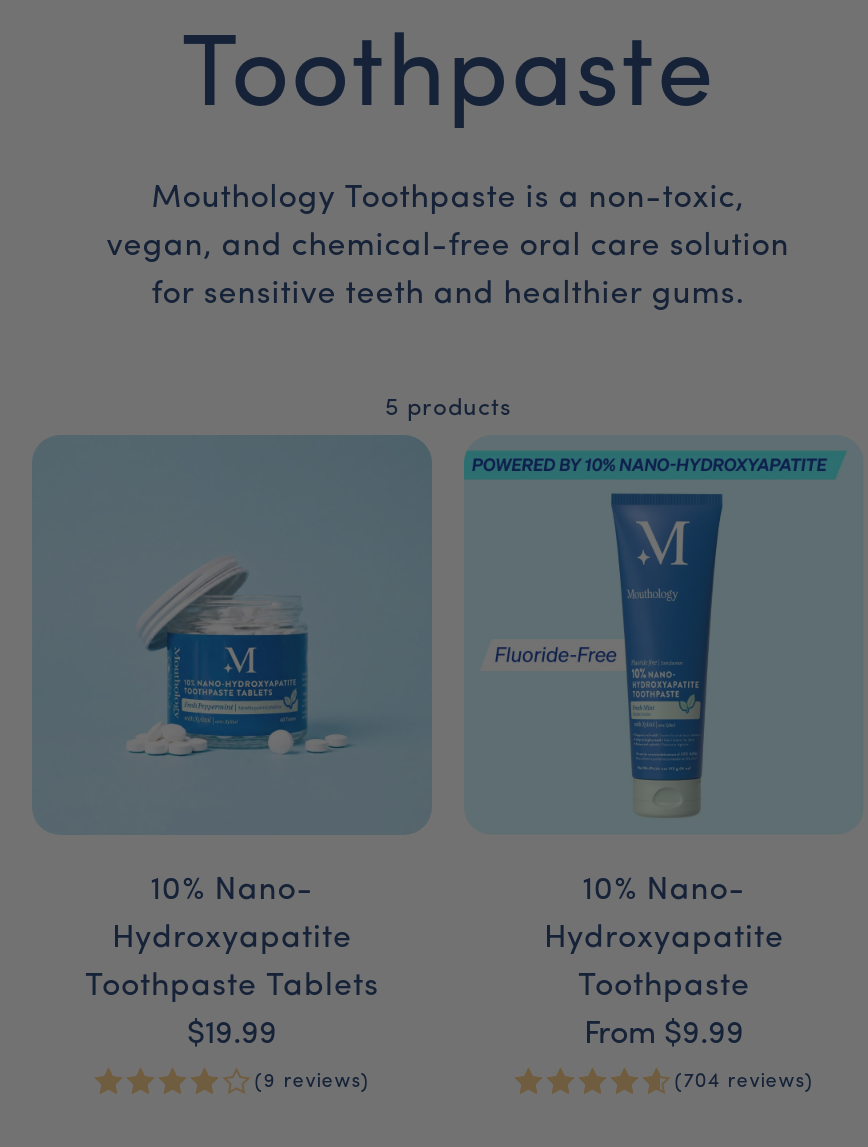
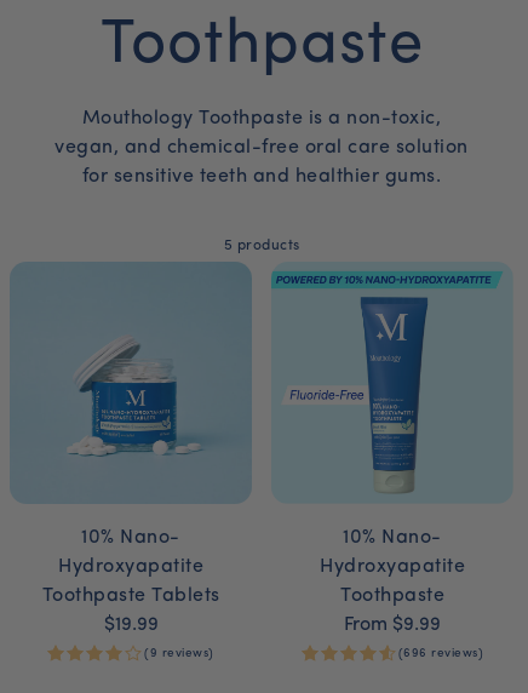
[674,1070,814,1092] (704 reviews) -> [398,646,483,660] (696 reviews)

